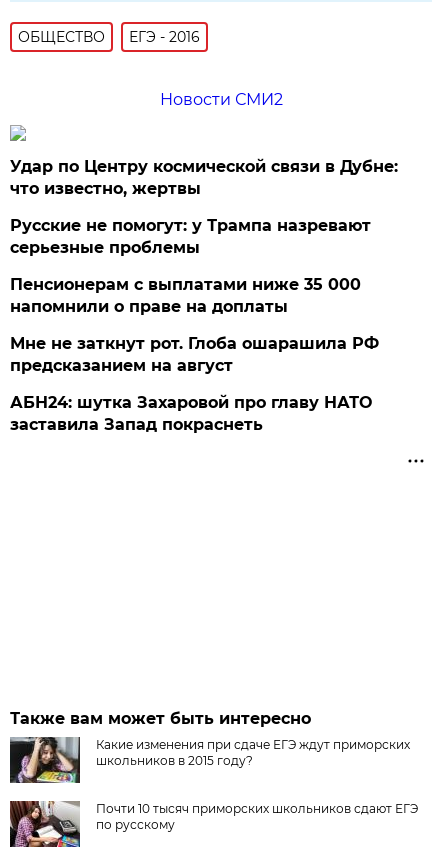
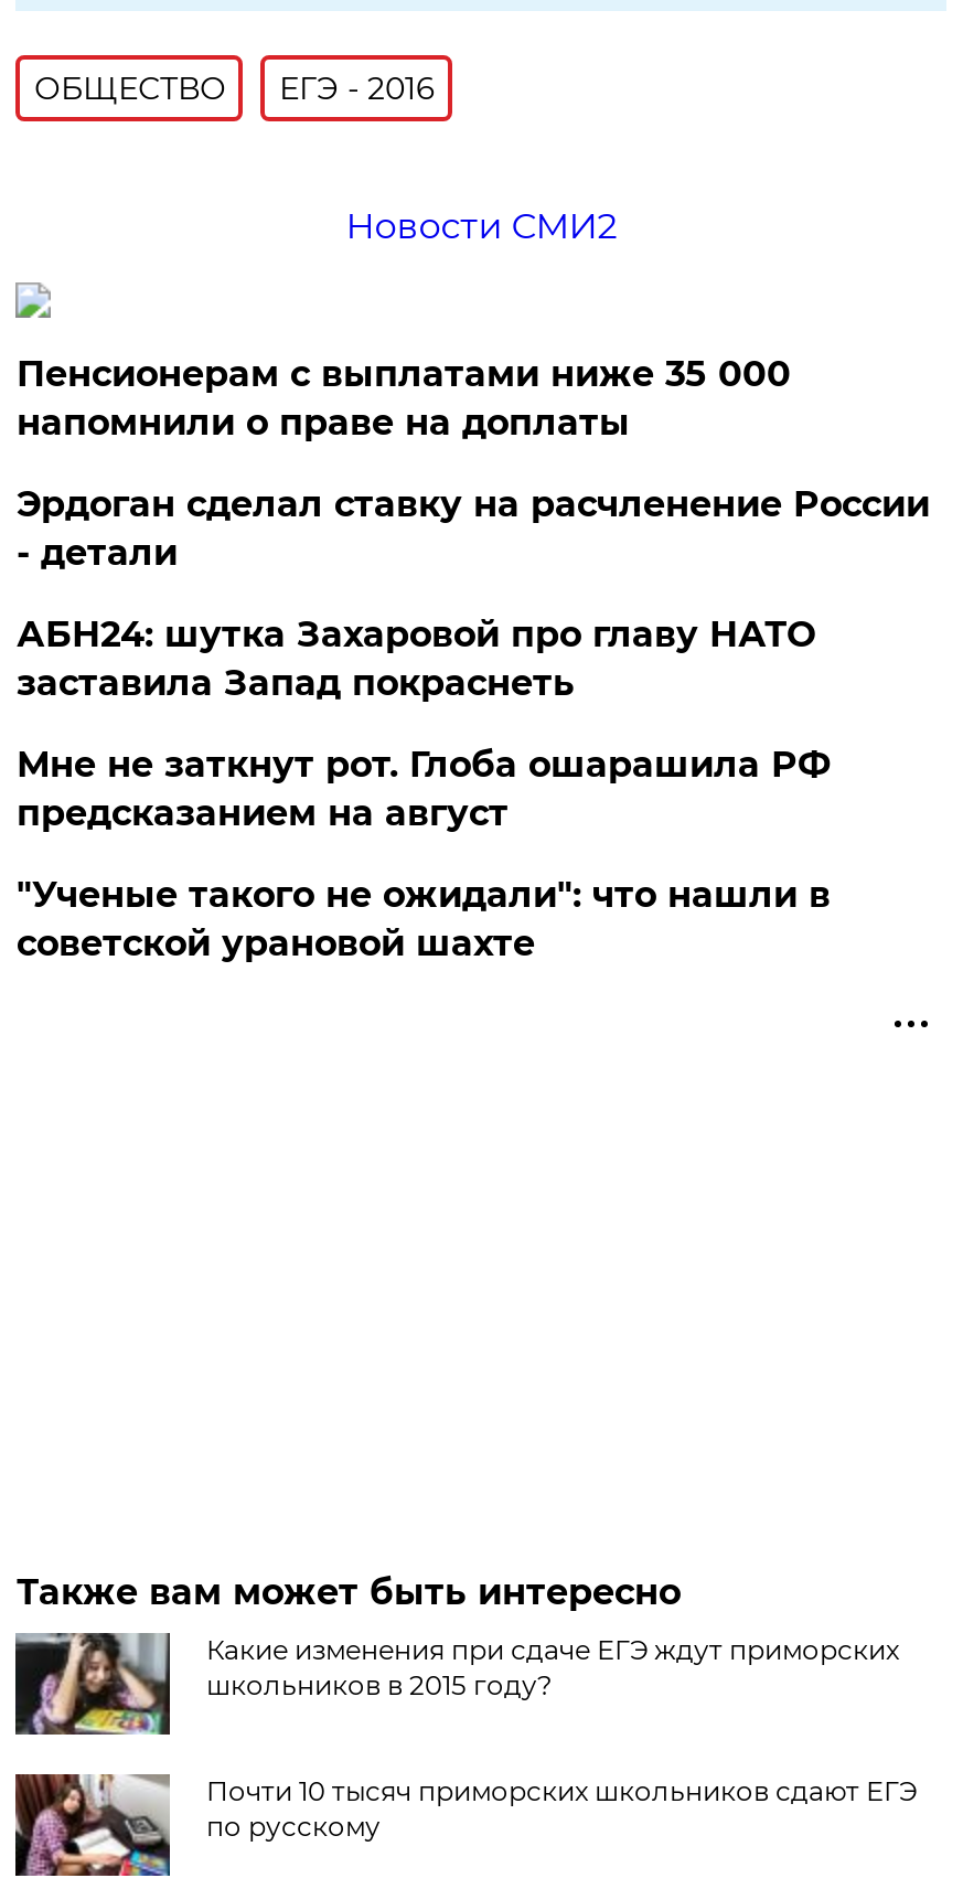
[10,157,398,257] Удар по Центру космической связи в Дубне: | что известно, жертвы | Русские не помогут: у Трампа назревают | серьезные проблемы -> none
moved [10,275,361,316] -> [16,353,791,443]: Пенсионерам с выплатами ниже 35 000 | напомнили о праве на доплаты
none -> [16,483,930,574] Эрдоган сделал ставку на расчленение России | - детали
none -> [16,874,830,964] "Ученые такого не ожидали": что нашли в | советской урановой шахте
moved [10,393,372,434] -> [16,613,815,704]: АБН24: шутка Захаровой про главу НАТО | заставила Запад покраснеть

